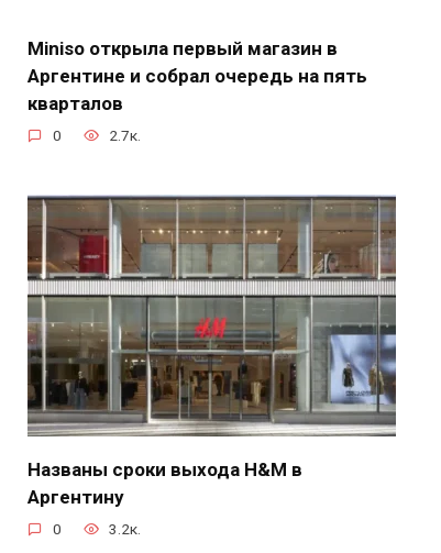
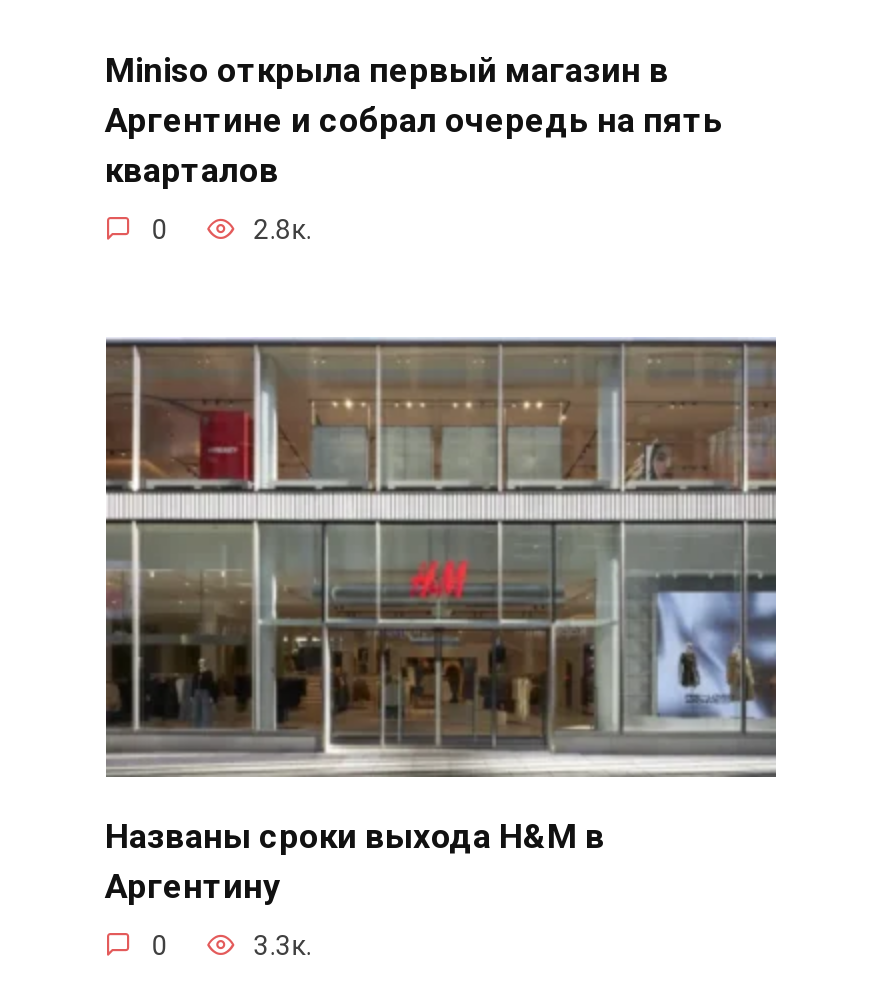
[109,127,140,144] 2.7к. -> [253,213,311,245] 2.8к.
[109,520,140,538] 3.2к. -> [253,929,311,961] 3.3к.

